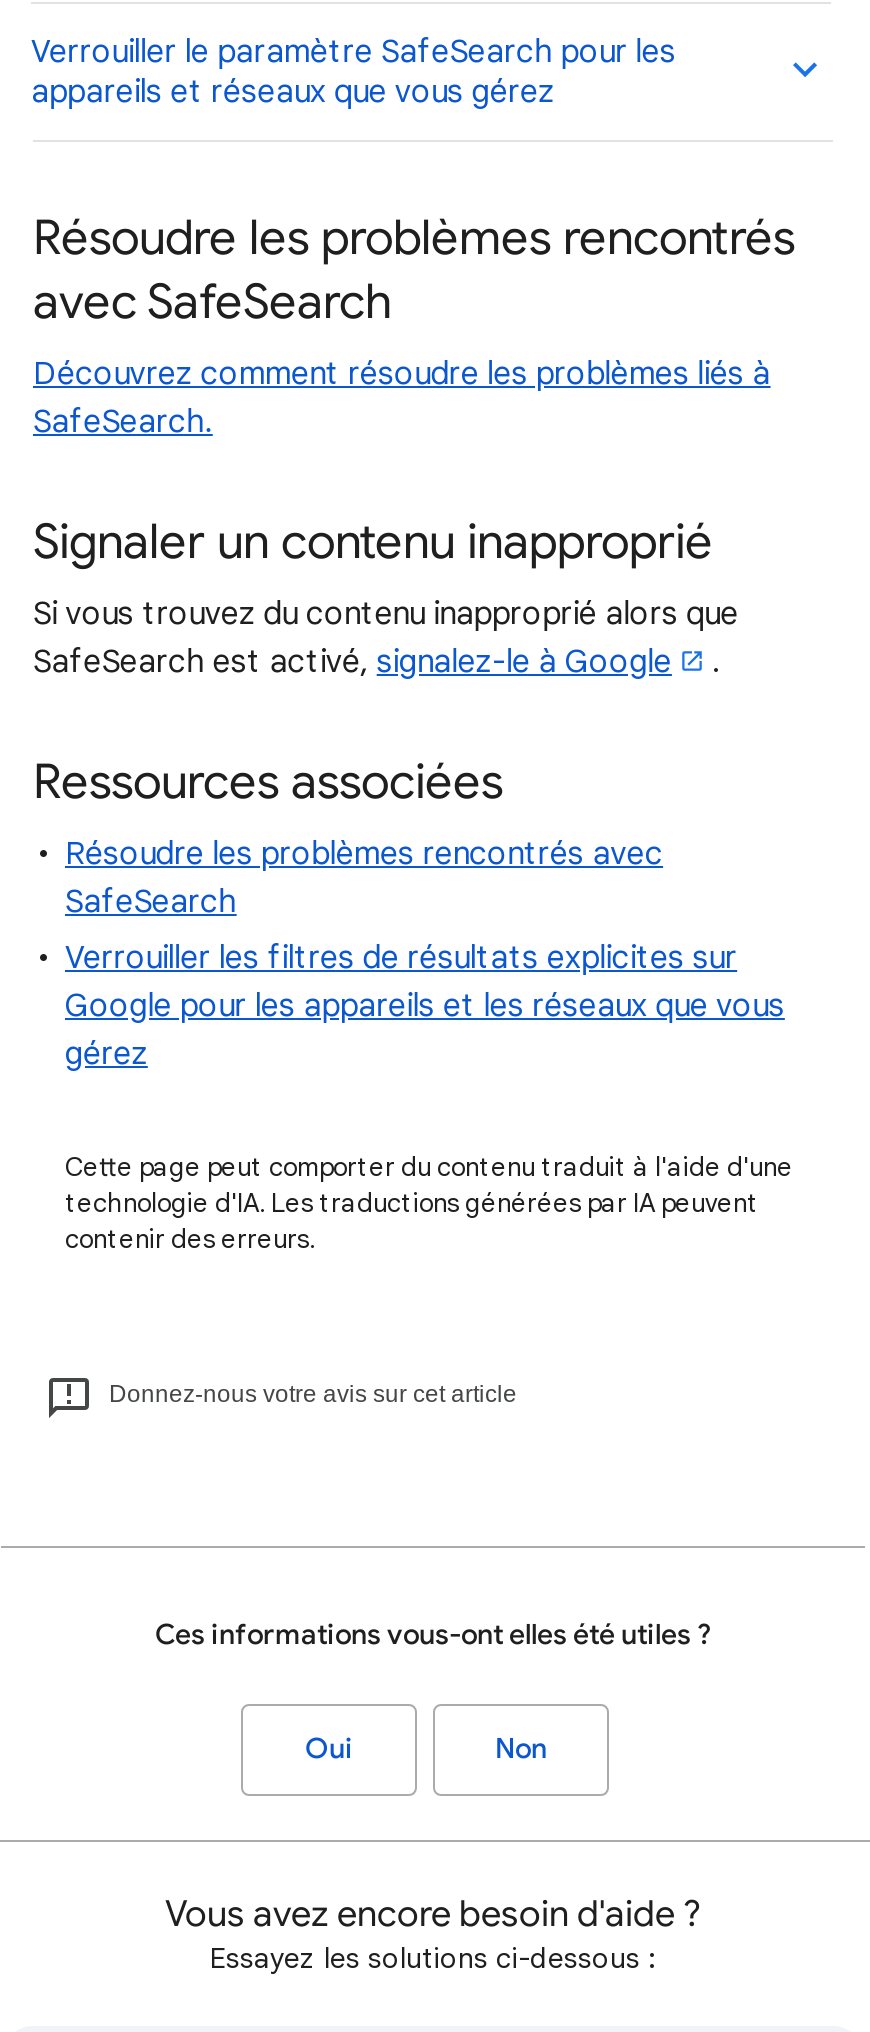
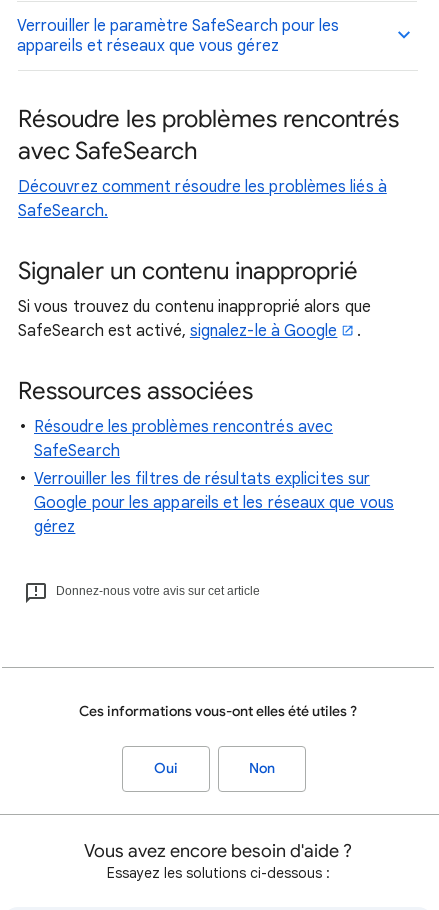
[65,1150,793,1256] Cette page peut comporter du contenu traduit à l'aide d'une | technologie d'IA. Les traductions générées par IA peuvent | contenir des erreurs. -> none

